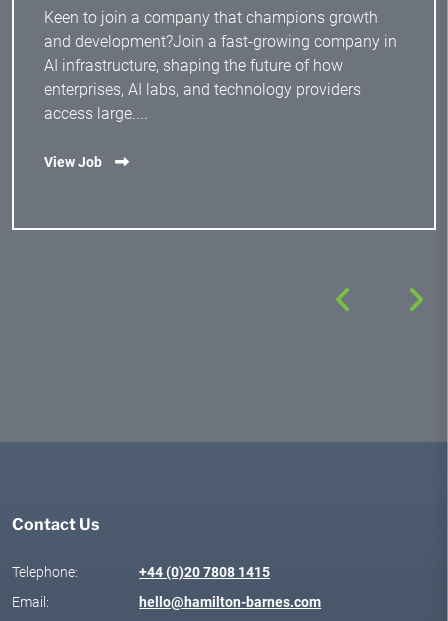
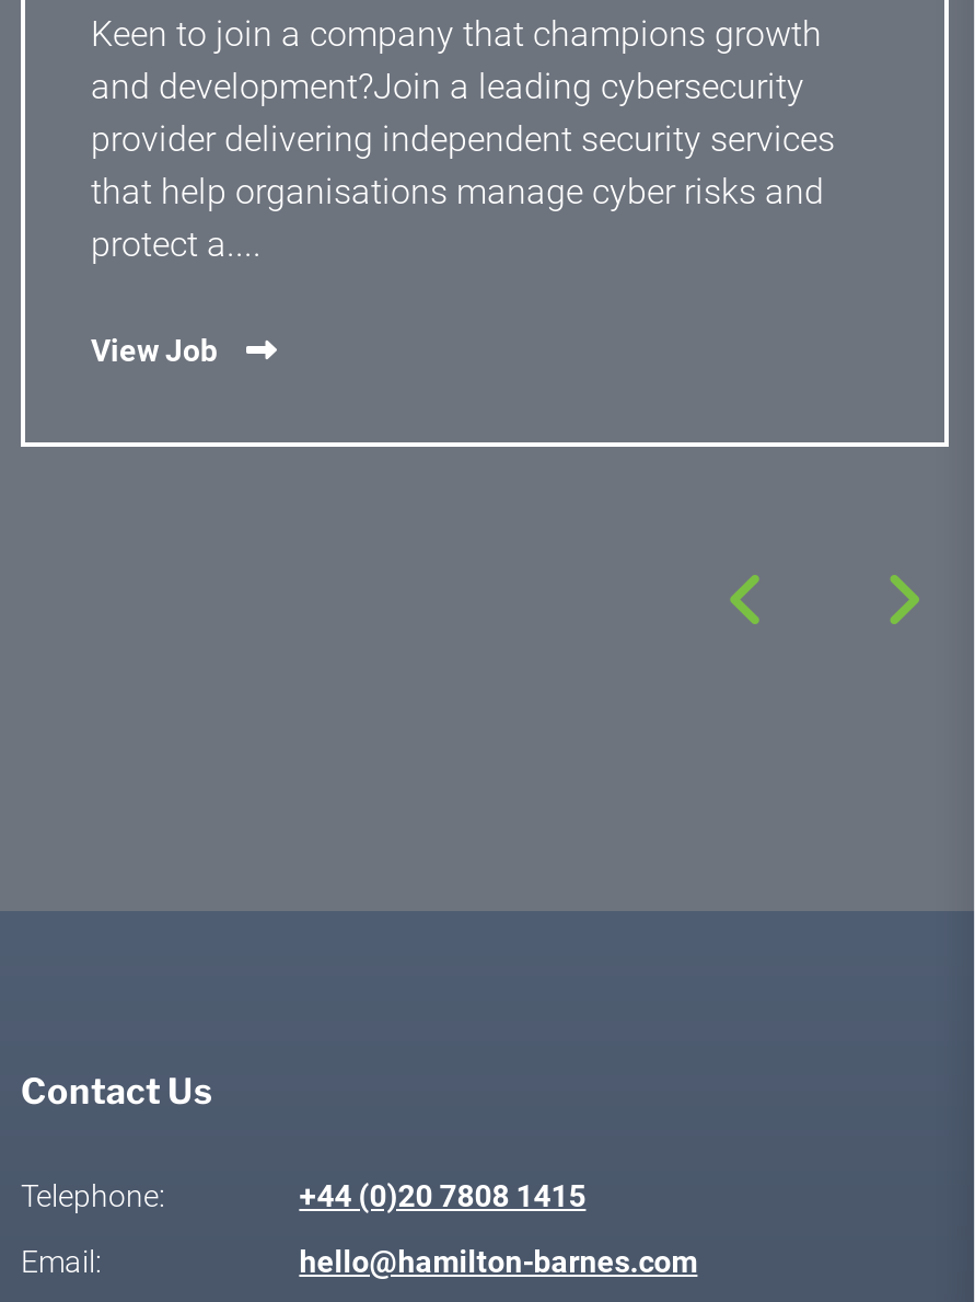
[44,32,397,123] and development?Join a fast-growing company in | AI infrastructure, shaping the future of how | enterprises, AI labs, and technology providers | access large.... -> [91,65,835,264] and development?Join a leading cybersecurity | provider delivering independent security services | that help organisations manage cyber risks and | protect a....

